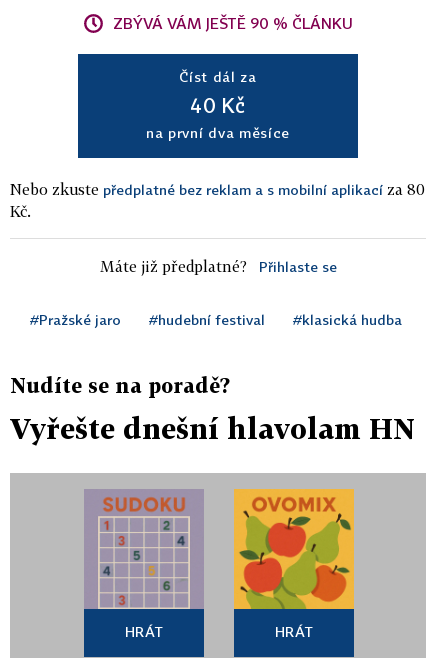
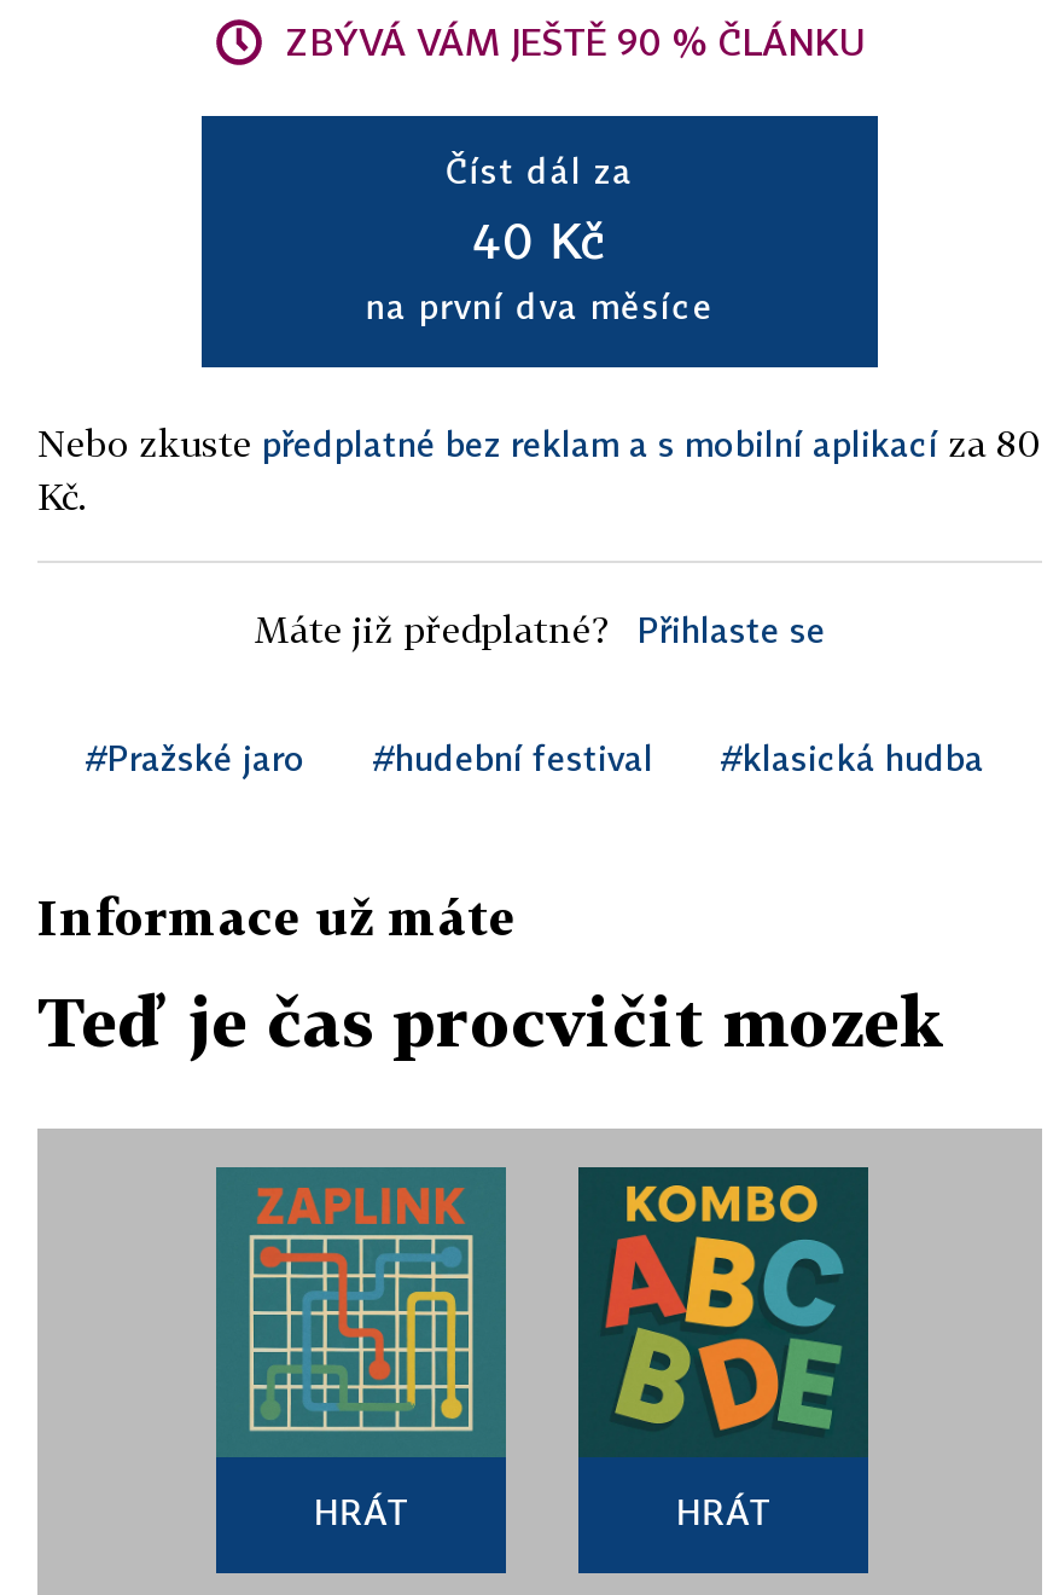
[10,373,230,397] Nudíte se na poradě? -> [37,887,516,945] Informace už máte
[10,412,415,445] Vyřešte dnešní hlavolam HN -> [37,981,945,1061] Teď je čas procvičit mozek
[85,490,203,610] [image] -> [216,1167,506,1457] [image]
[233,488,355,610] [image] -> [576,1165,871,1457] [image]

